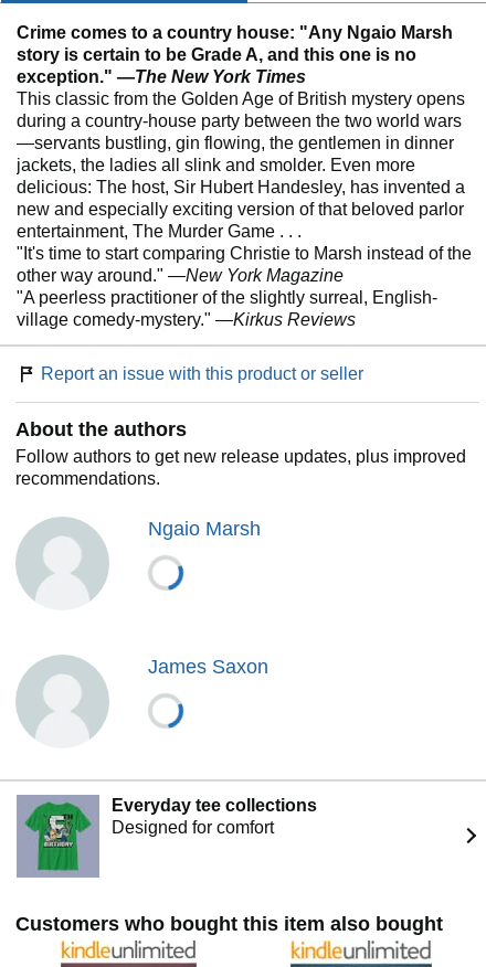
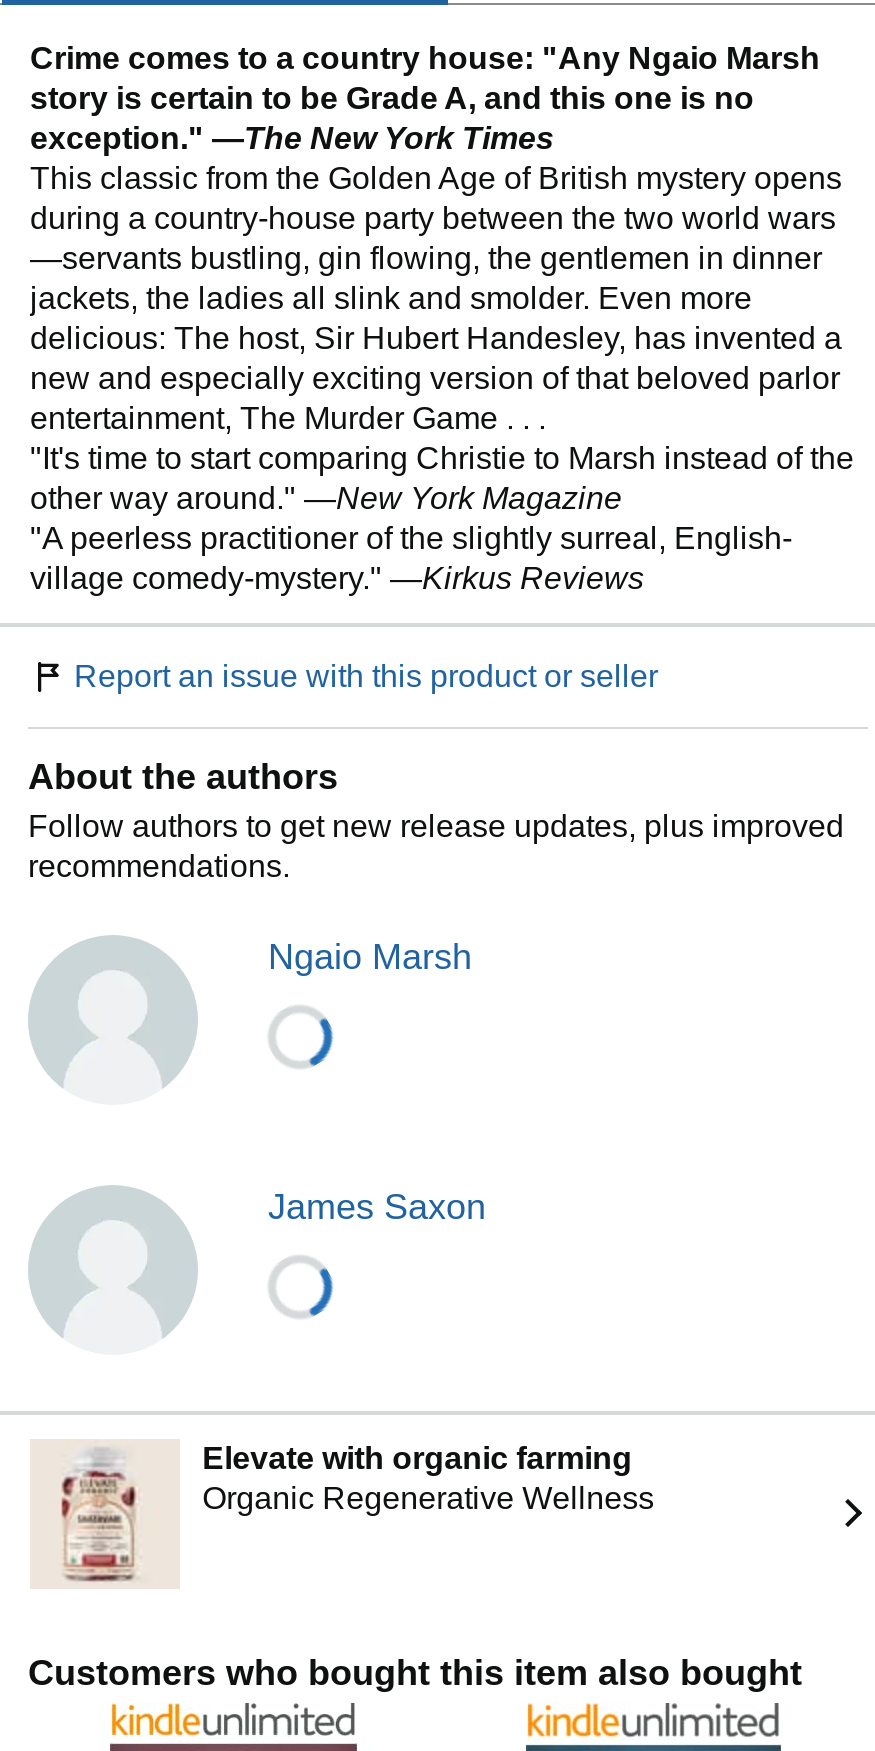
[17,795,317,878] [image] | Everyday tee collections | Designed for comfort -> [32,1441,654,1587] [image] | Elevate with organic farming | Organic Regenerative Wellness

